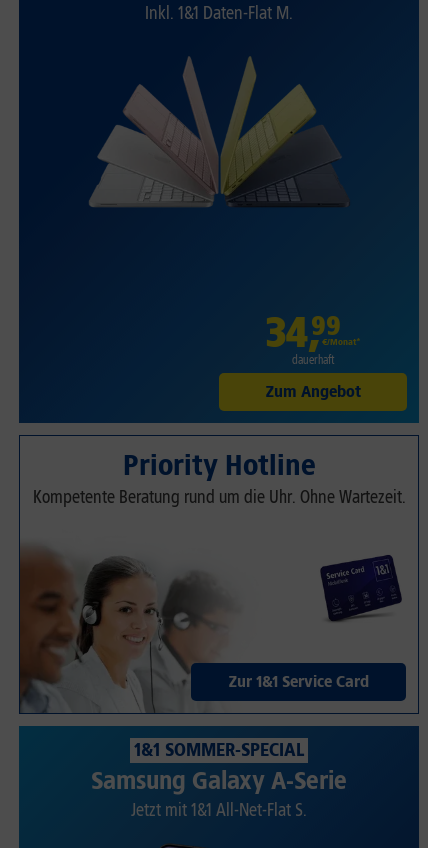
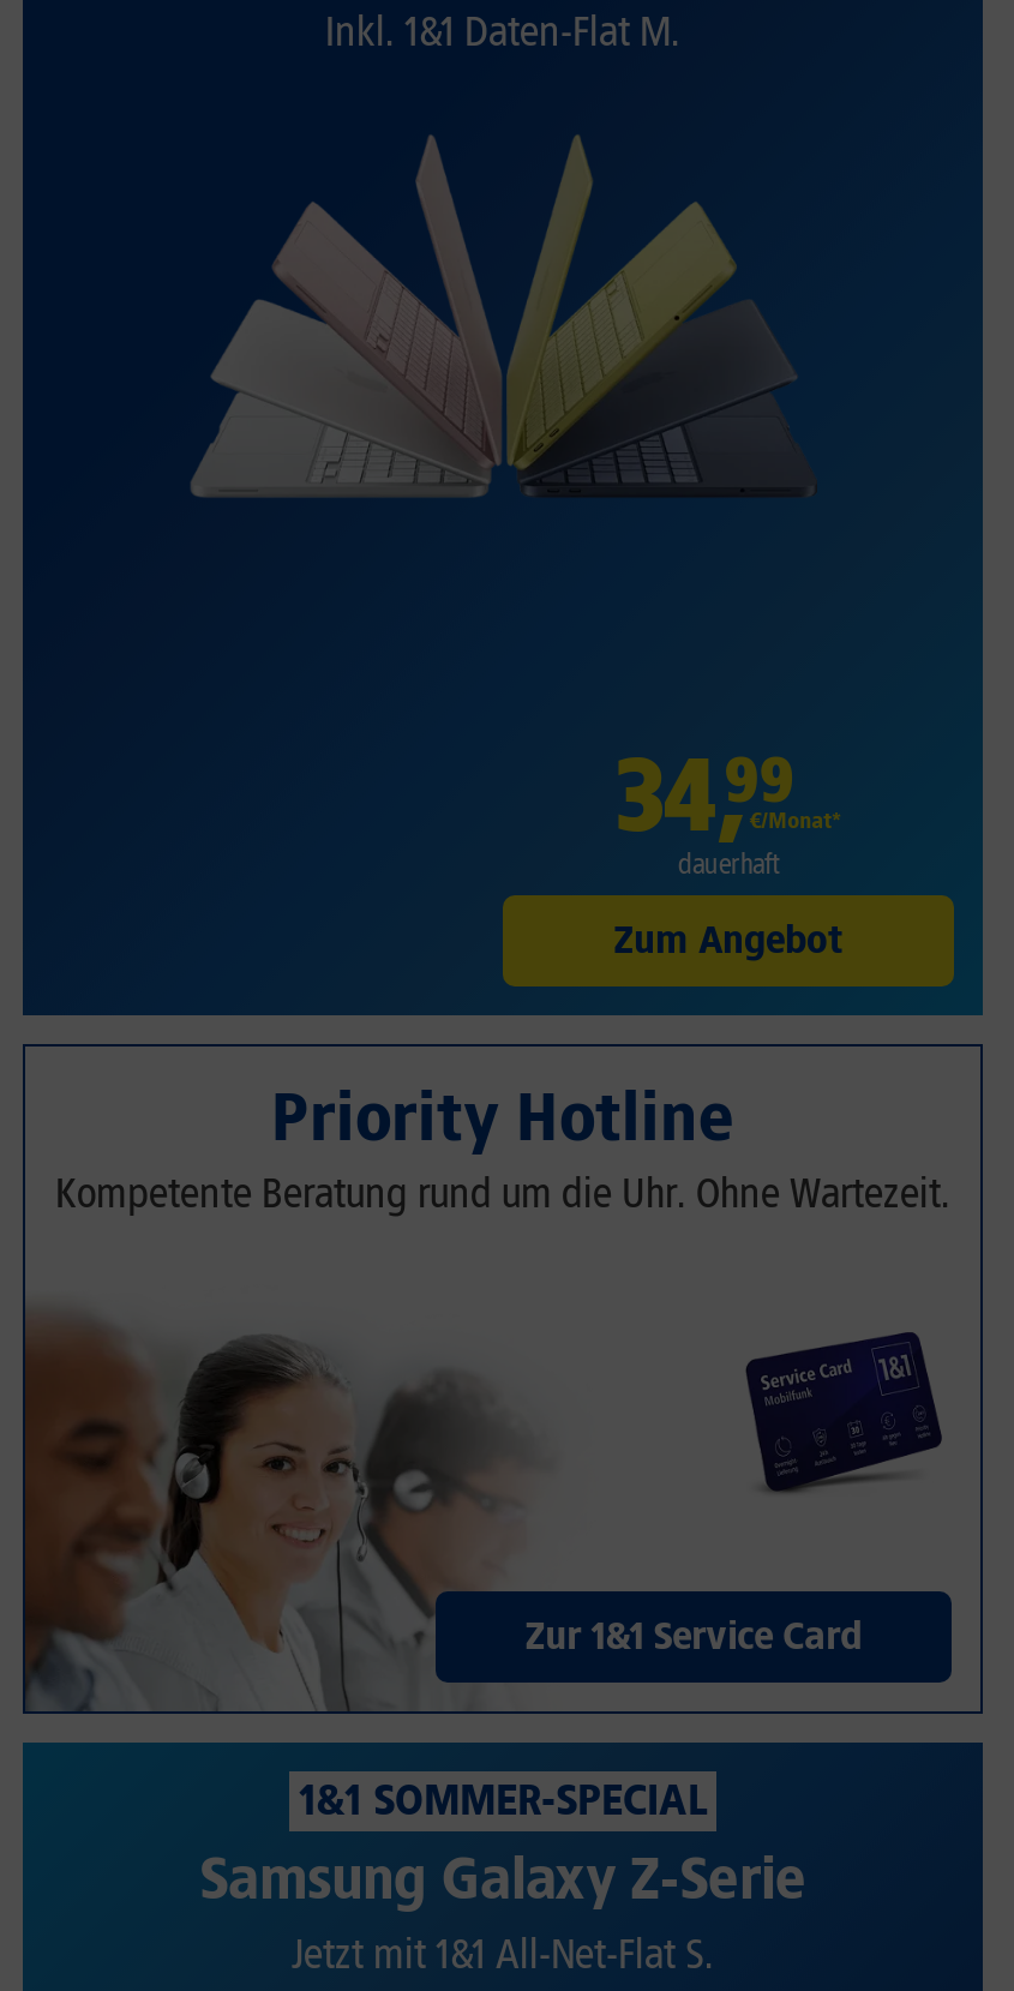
[91,766,347,795] Samsung Galaxy A-Serie -> [199,1843,806,1913] Samsung Galaxy Z-Serie

